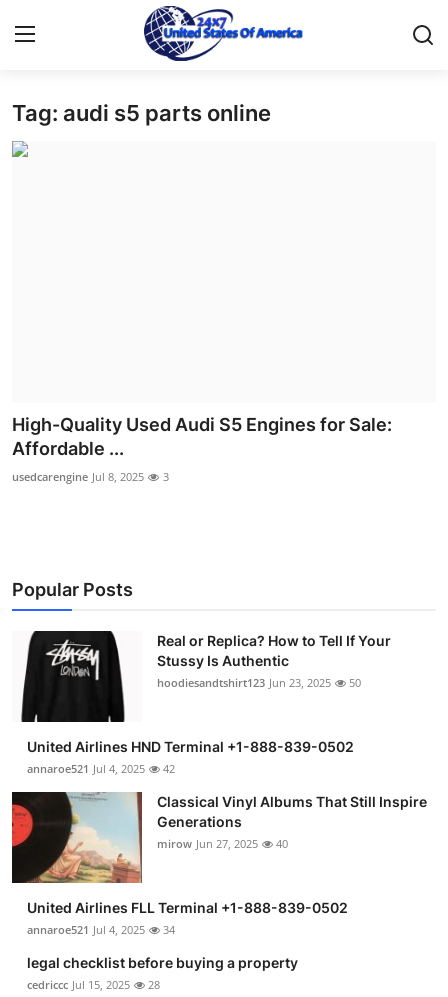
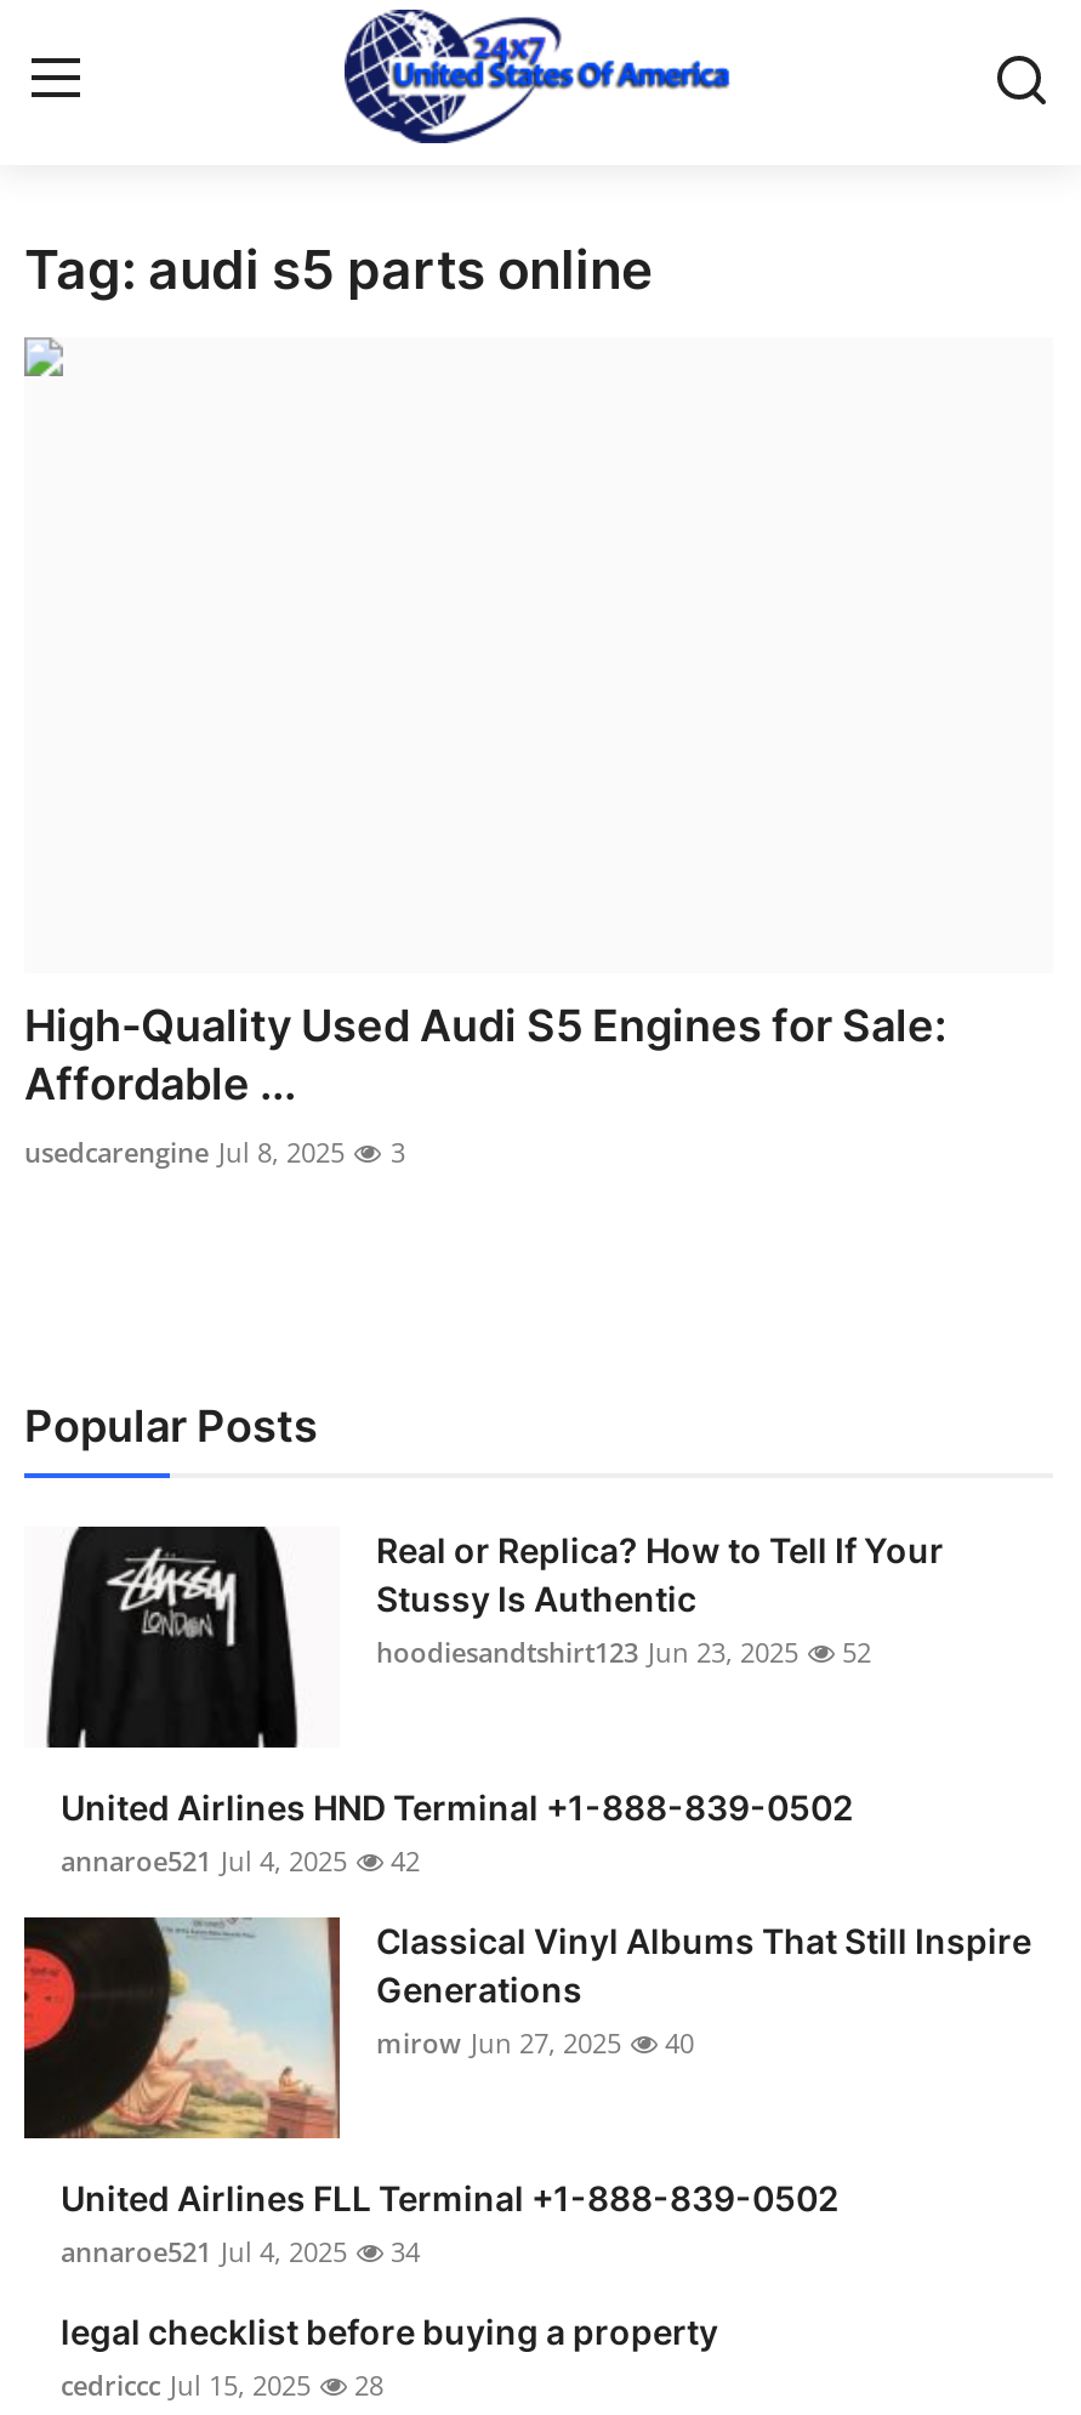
[157,675,361,690] hoodiesandtshirt123 Jun 23, 2025 50 -> [376,1635,871,1671] hoodiesandtshirt123 Jun 23, 2025 52

